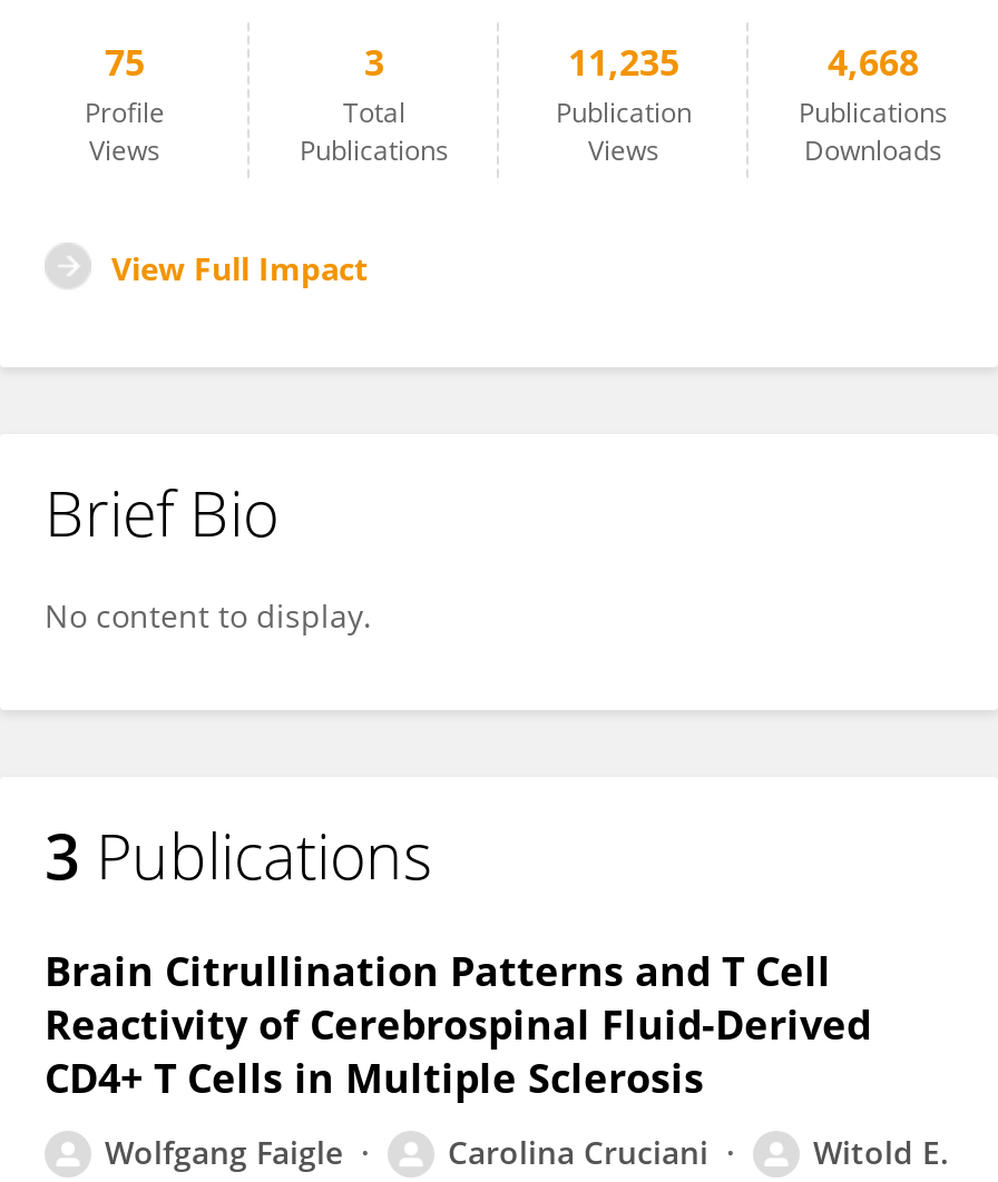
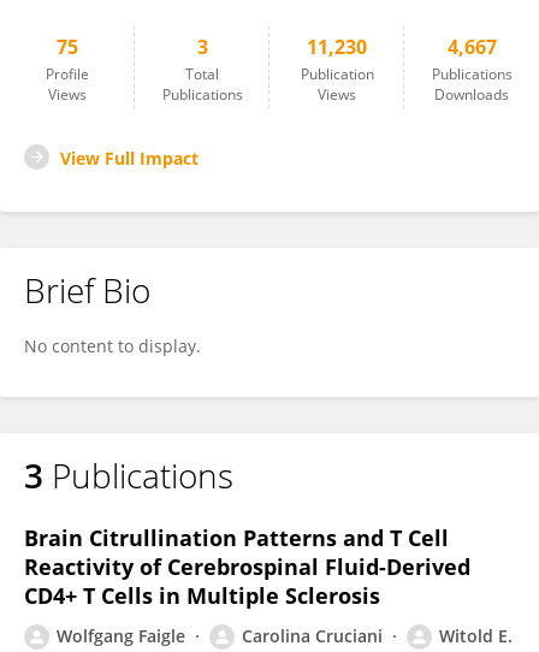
[568,38,679,87] 11,235 -> [307,34,367,60] 11,230
[828,38,919,87] 4,668 -> [447,34,496,60] 4,667

